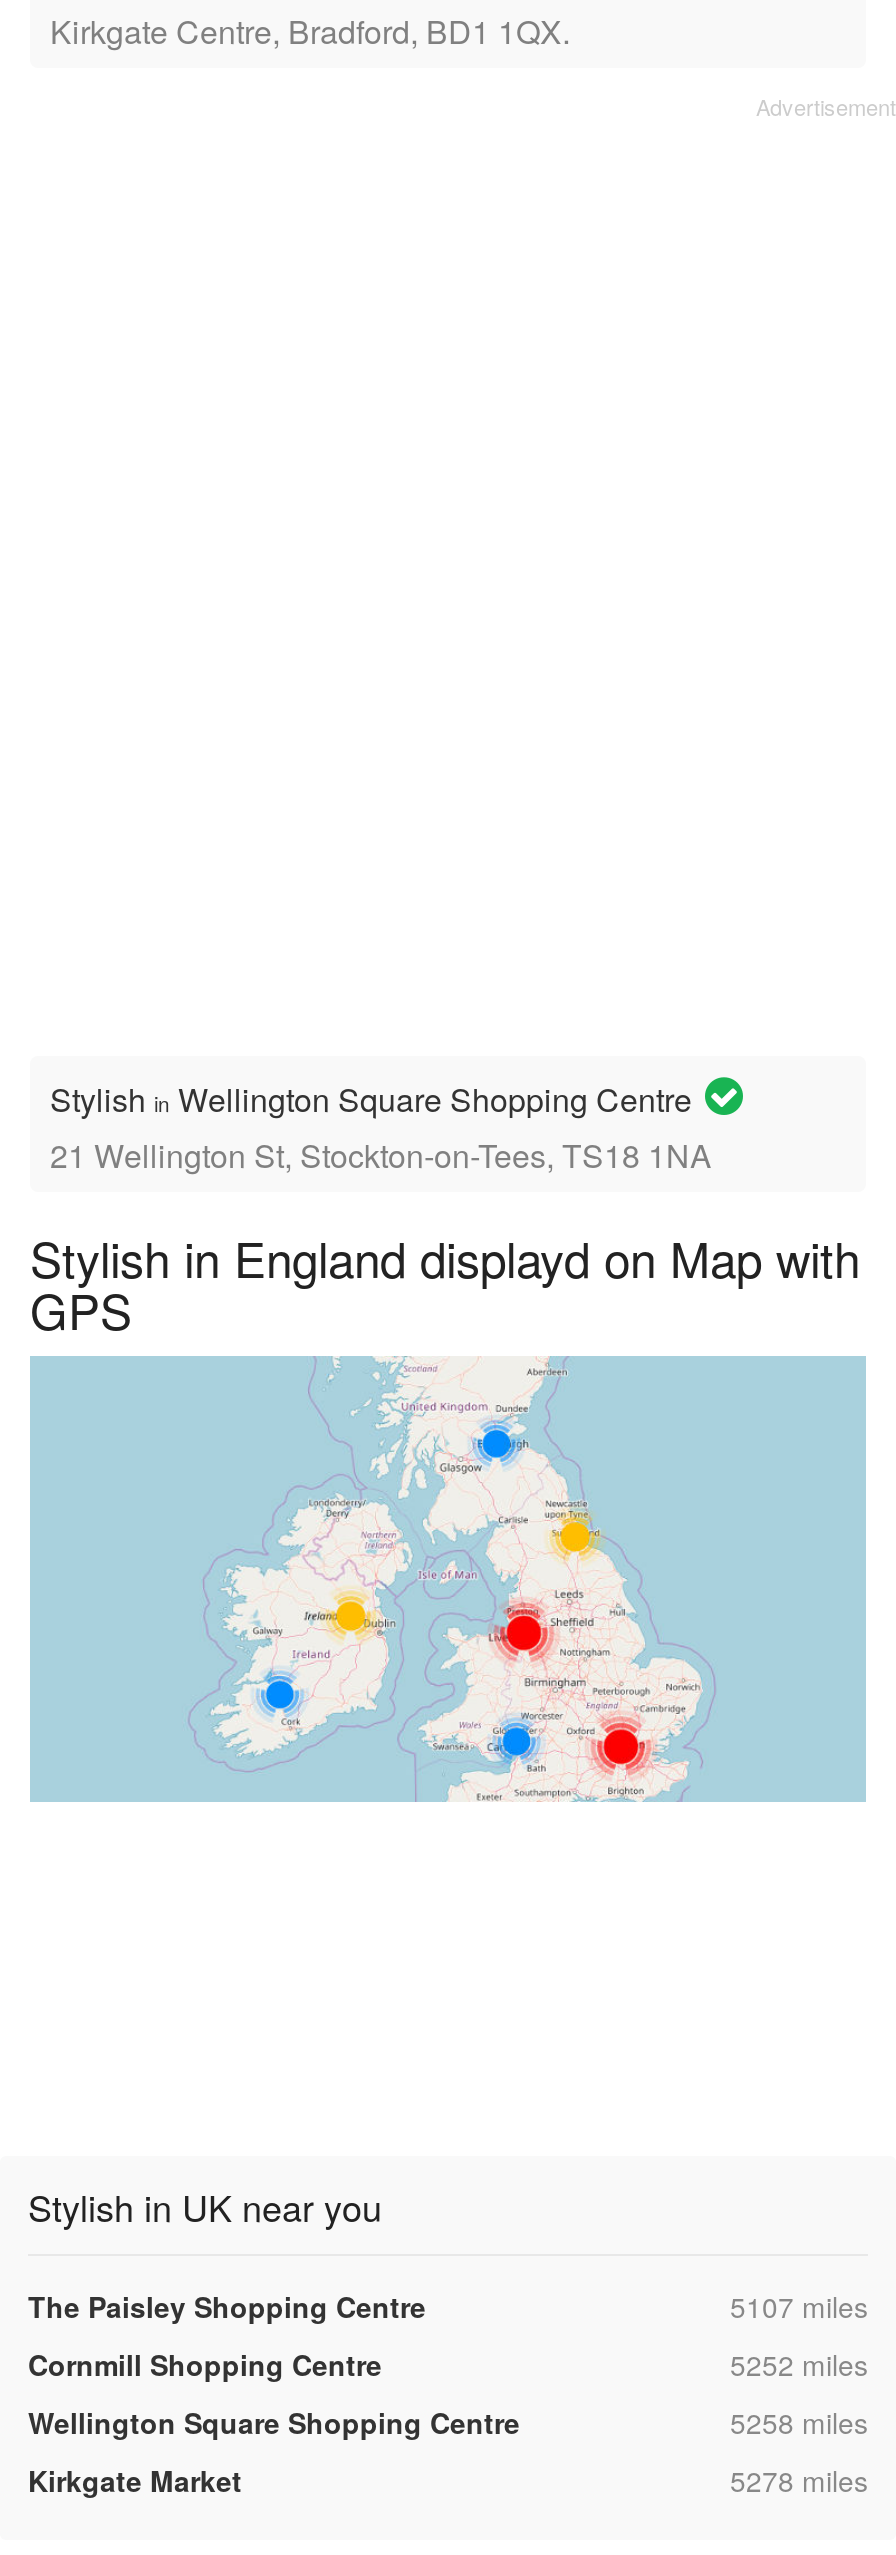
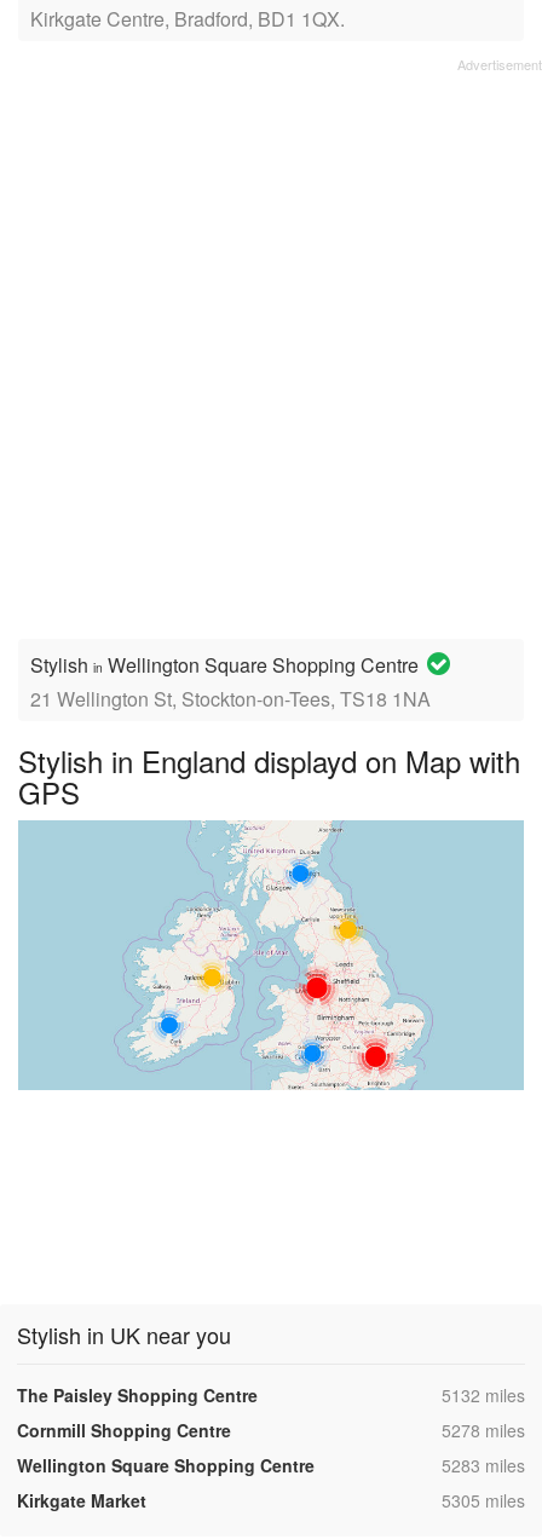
[730,2286,868,2326] 5107 miles -> [442,1383,525,1407] 5132 miles
[730,2344,868,2384] 5252 miles -> [442,1418,525,1442] 5278 miles
[730,2402,868,2442] 5258 miles -> [442,1453,525,1477] 5283 miles
[730,2460,868,2500] 5278 miles -> [442,1488,525,1512] 5305 miles

